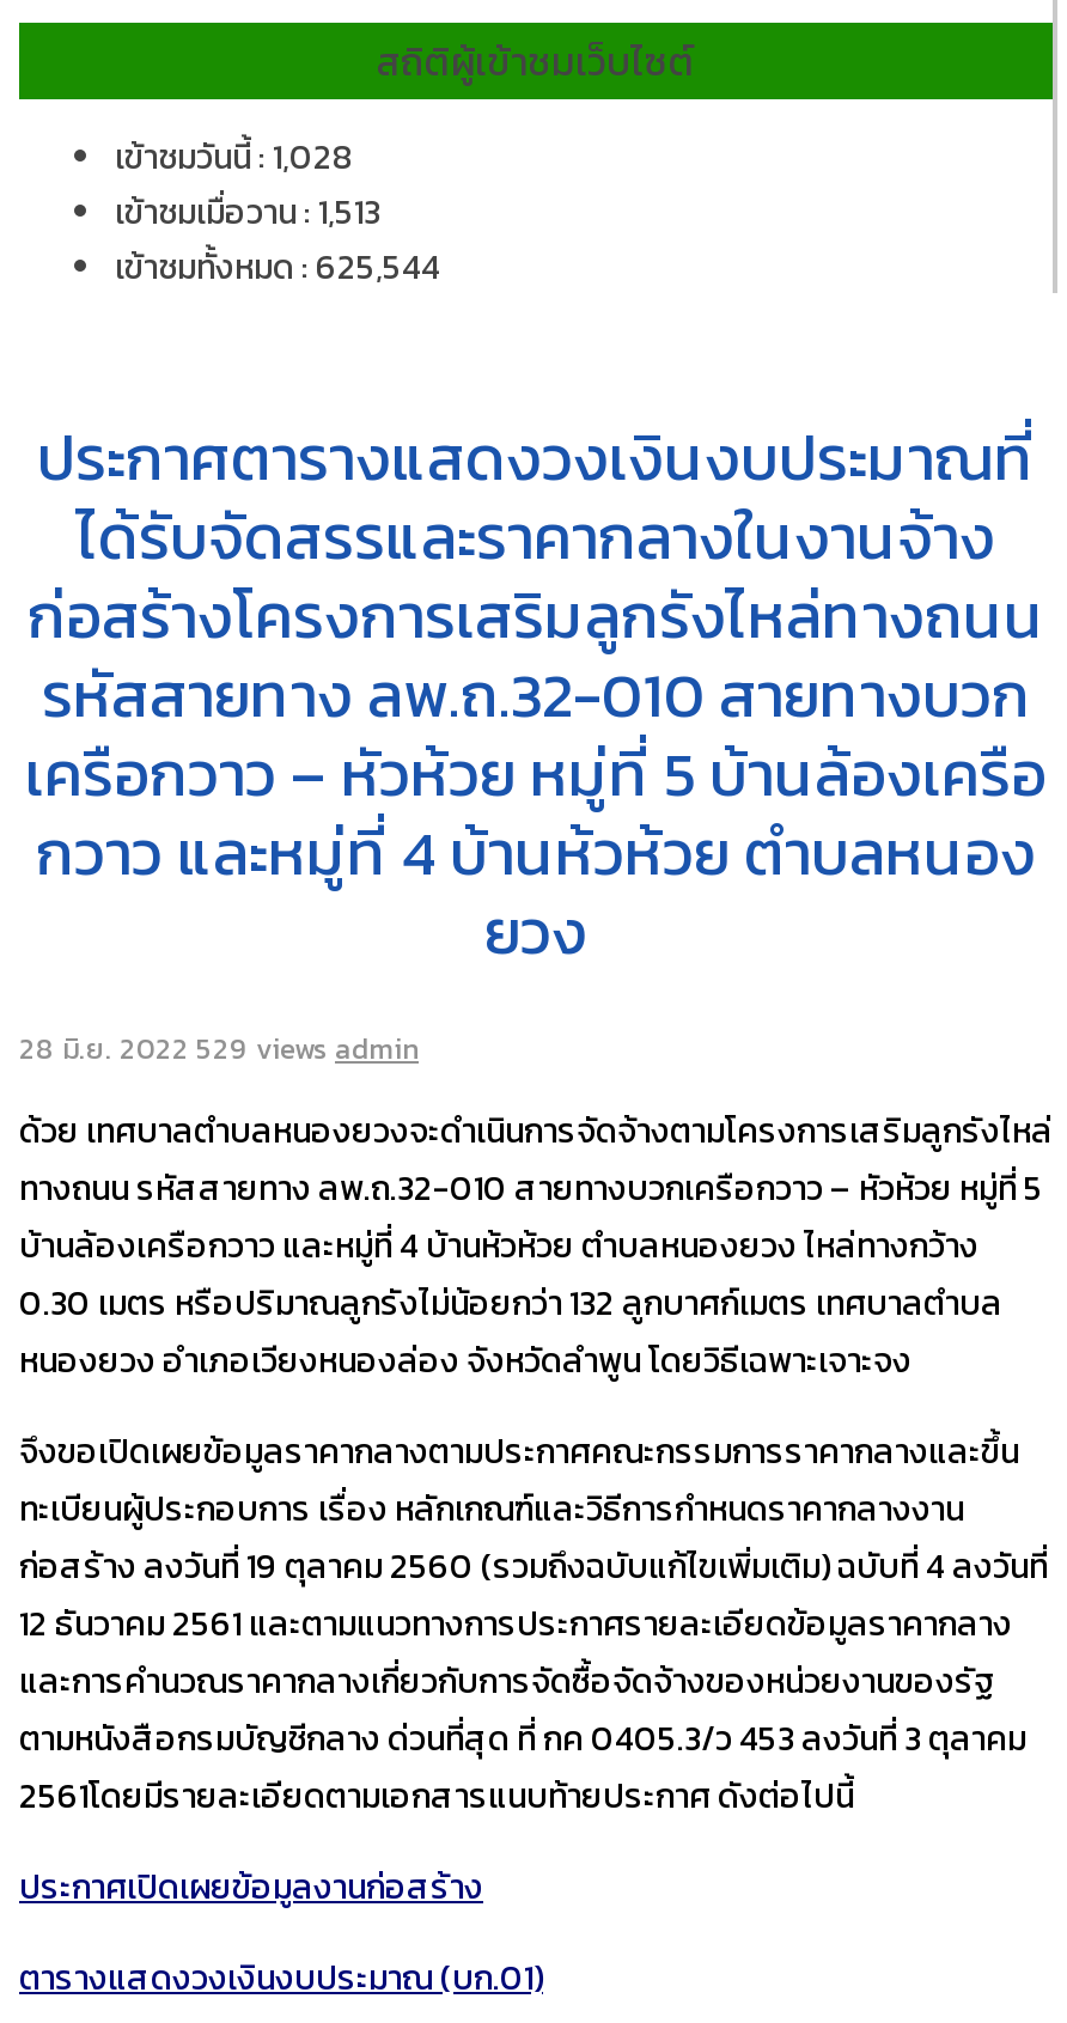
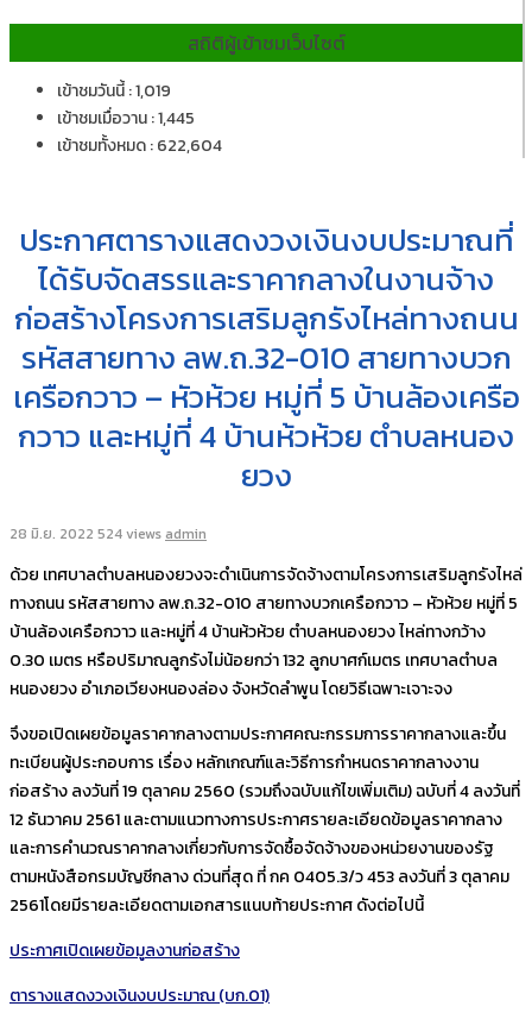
[115,133,354,183] เข้าชมวันนี้ : 1,028 -> [57,78,171,103] เข้าชมวันนี้ : 1,019
[115,188,380,238] เข้าชมเมื่อวาน : 1,513 -> [57,106,195,131] เข้าชมเมื่อวาน : 1,445
[115,243,440,293] เข้าชมทั้งหมด : 625,544 -> [57,133,222,158] เข้าชมทั้งหมด : 622,604
[19,1028,419,1071] 28 มิ.ย. 2022 529 views admin -> [9,523,207,545] 28 มิ.ย. 2022 524 views admin

